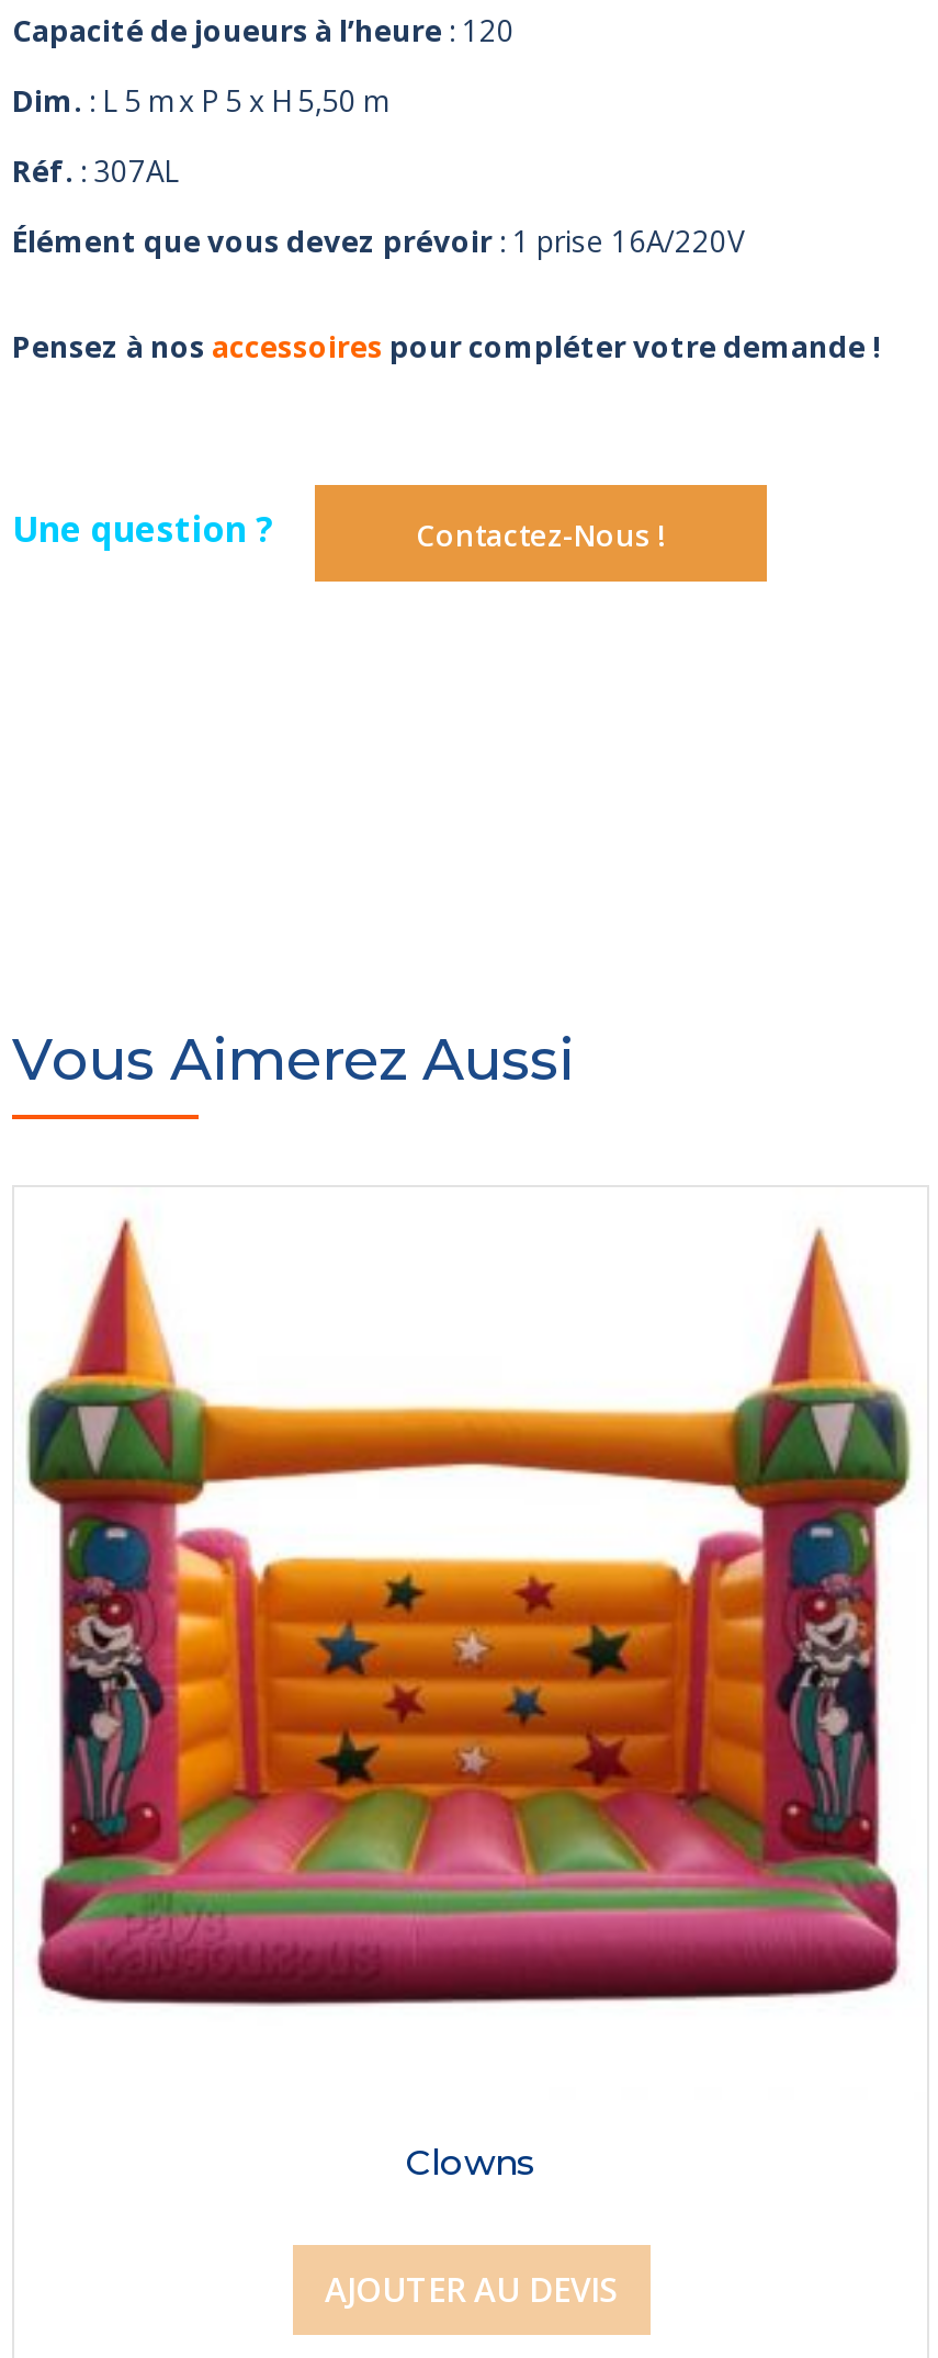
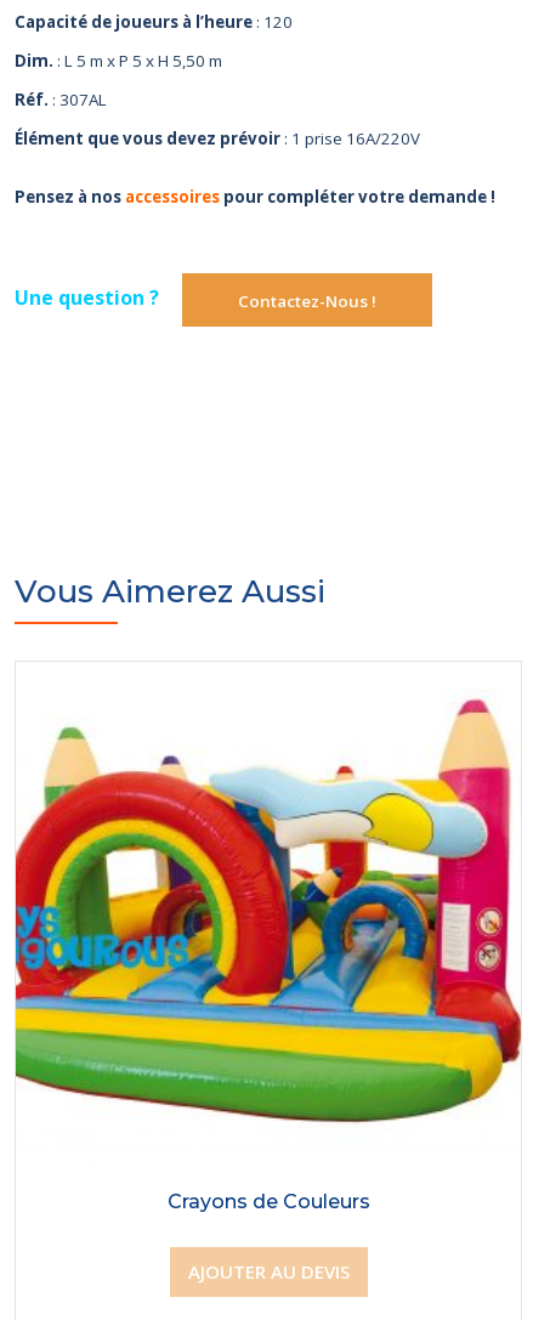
[14,1218,927,2019] [image] -> [15,680,522,1123] [image]
[405,2142,536,2184] Clowns -> [167,1190,370,1213] Crayons de Couleurs

